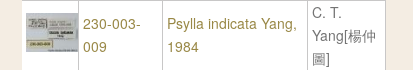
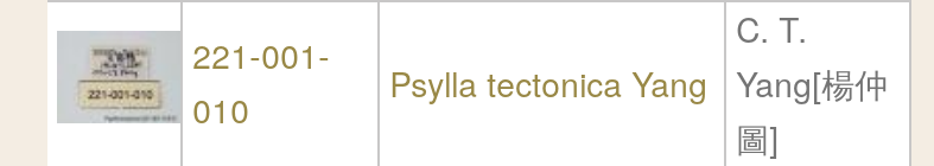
[26,13,141,56] [image] | 230-003- | 009 -> [57,31,330,133] [image] | 221-001- | 010
[167,13,297,56] Psylla indicata Yang, | 1984 -> [390,59,708,107] Psylla tectonica Yang

